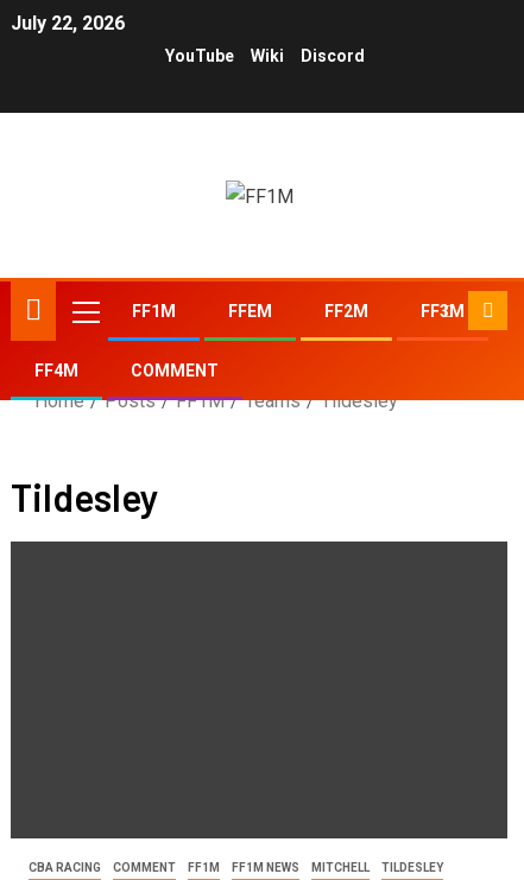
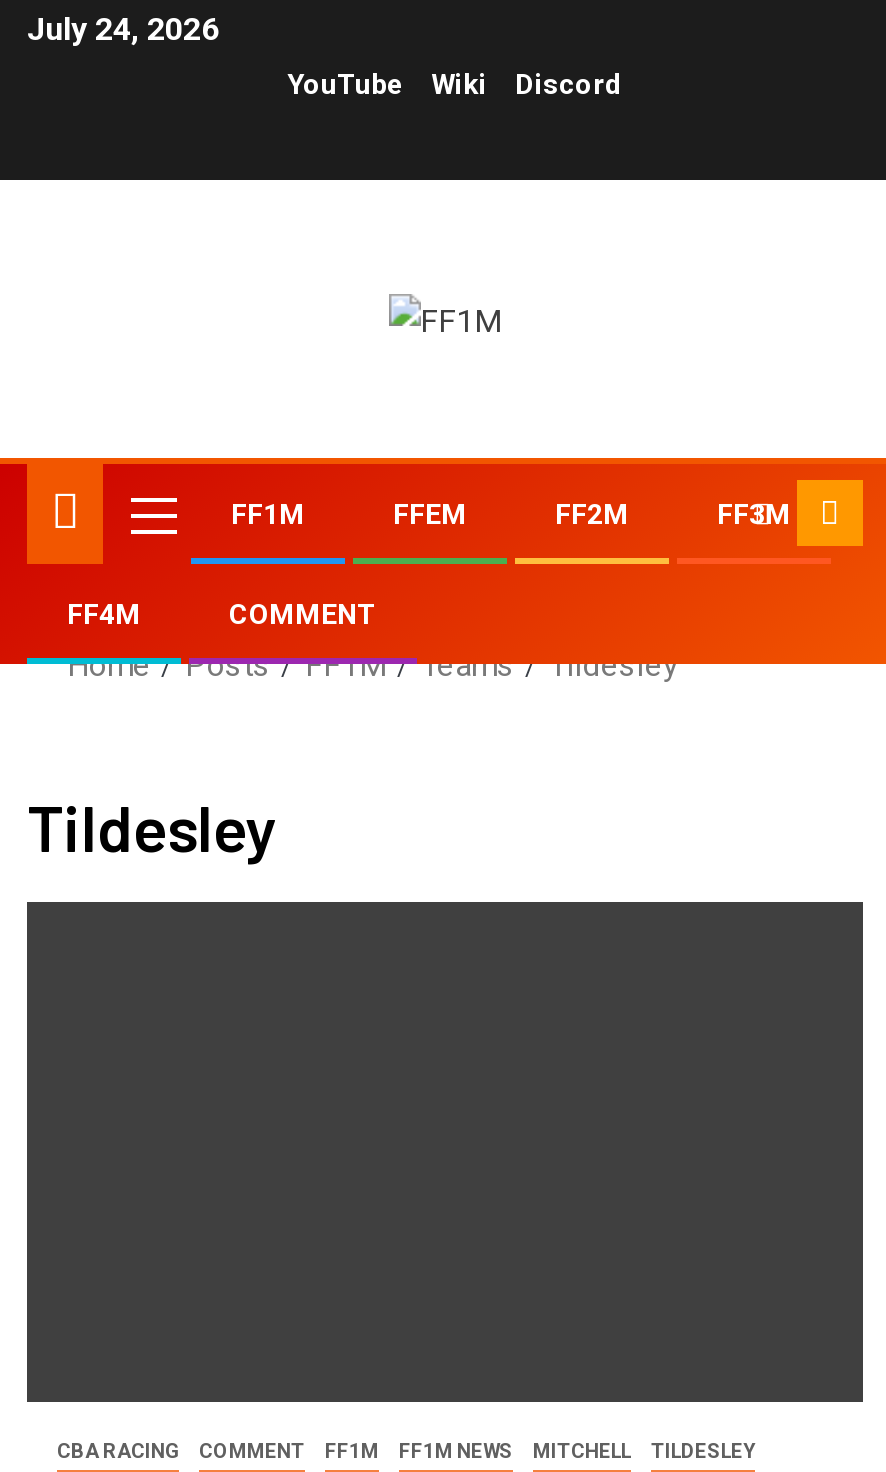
[11,12,125,35] July 22, 2026 -> [27,11,219,49] July 24, 2026

